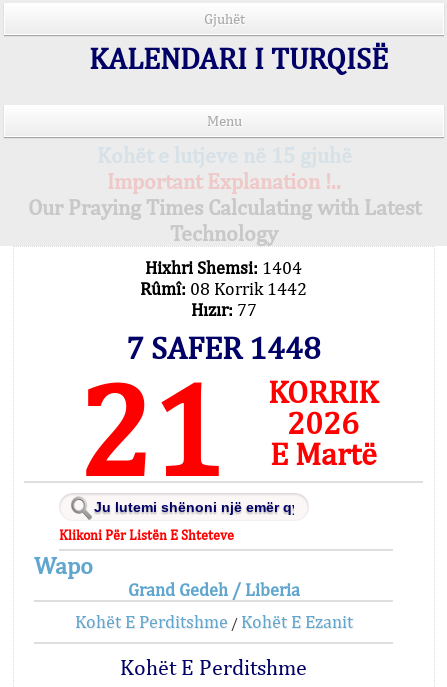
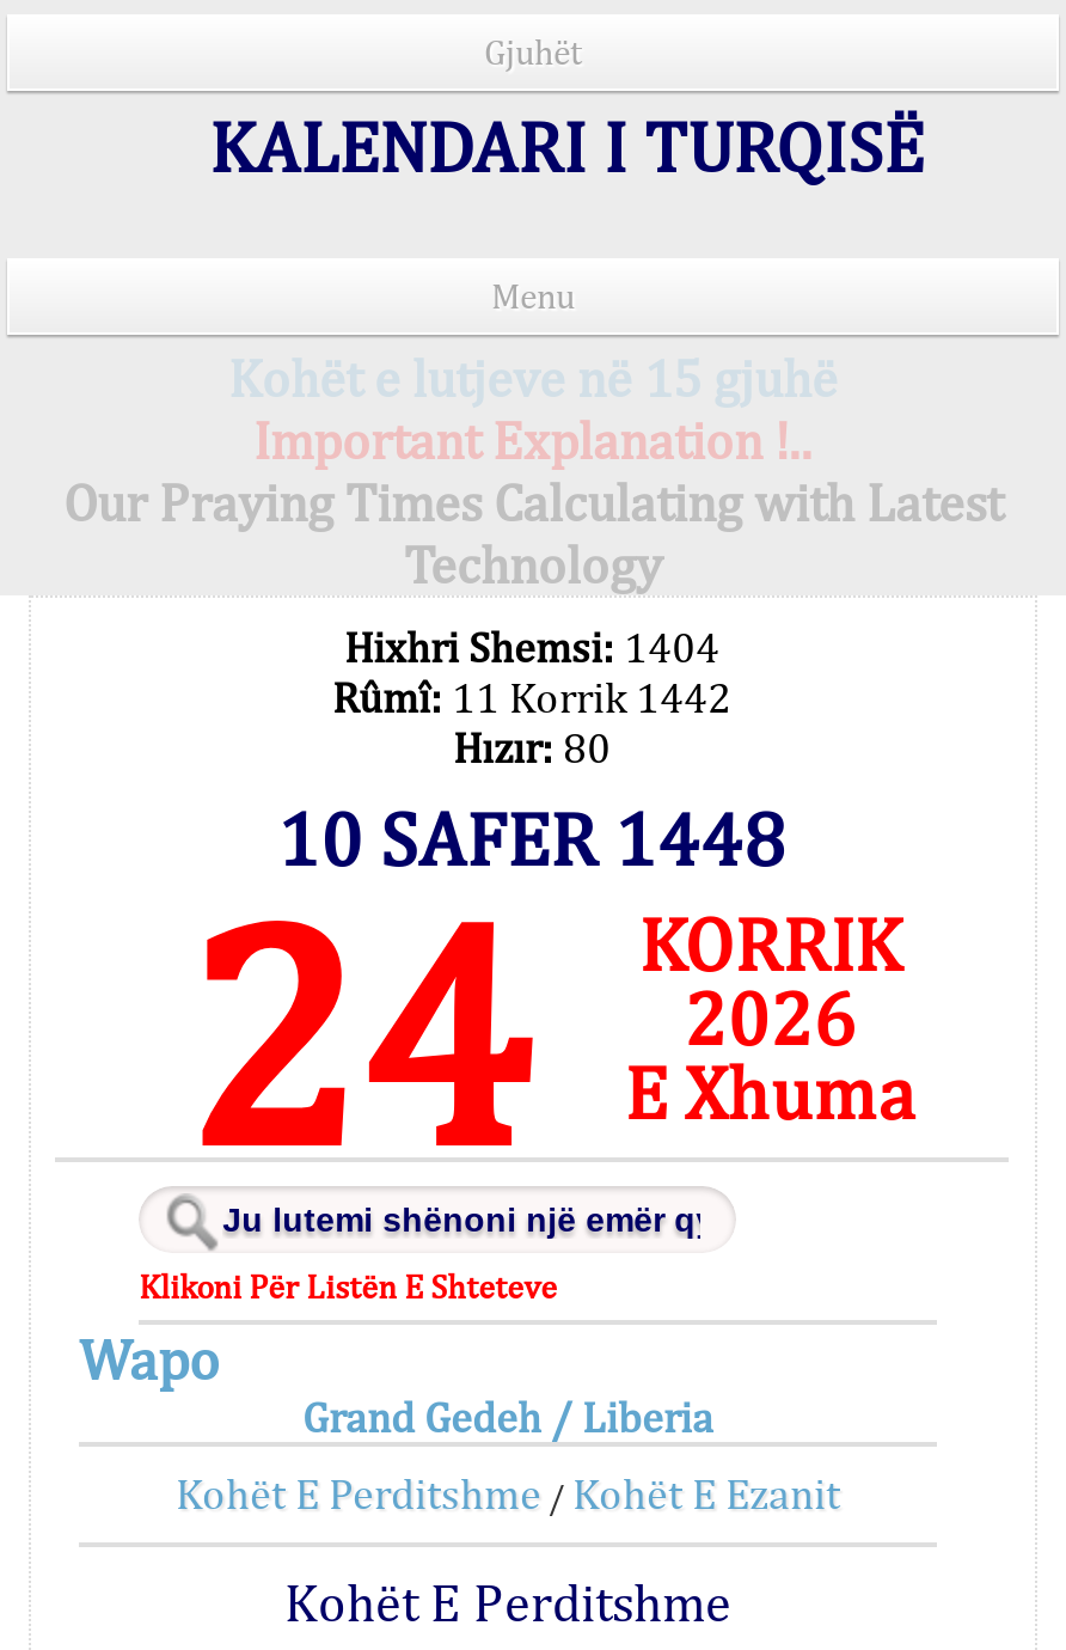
[140,278,307,299] Rûmî: 08 Korrik 1442 -> [332,672,731,722] Rûmî: 11 Korrik 1442
[190,299,256,320] Hızır: 77 -> [453,722,611,772] Hızır: 80
[126,329,321,366] 7 SAFER 1448 -> [277,794,786,882] 10 SAFER 1448
[77,351,223,505] 21 -> [183,847,532,1215] 24
[270,435,377,472] E Martë -> [624,1047,916,1136] E Xhuma

